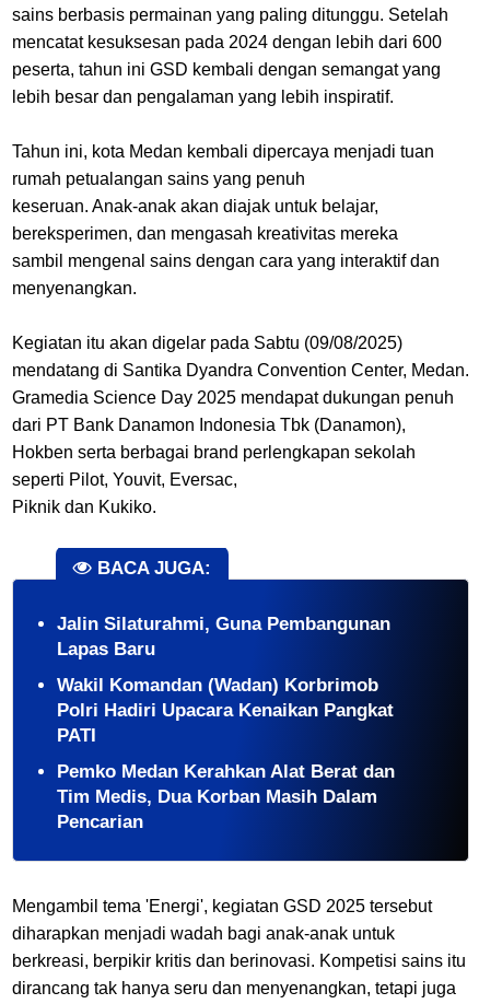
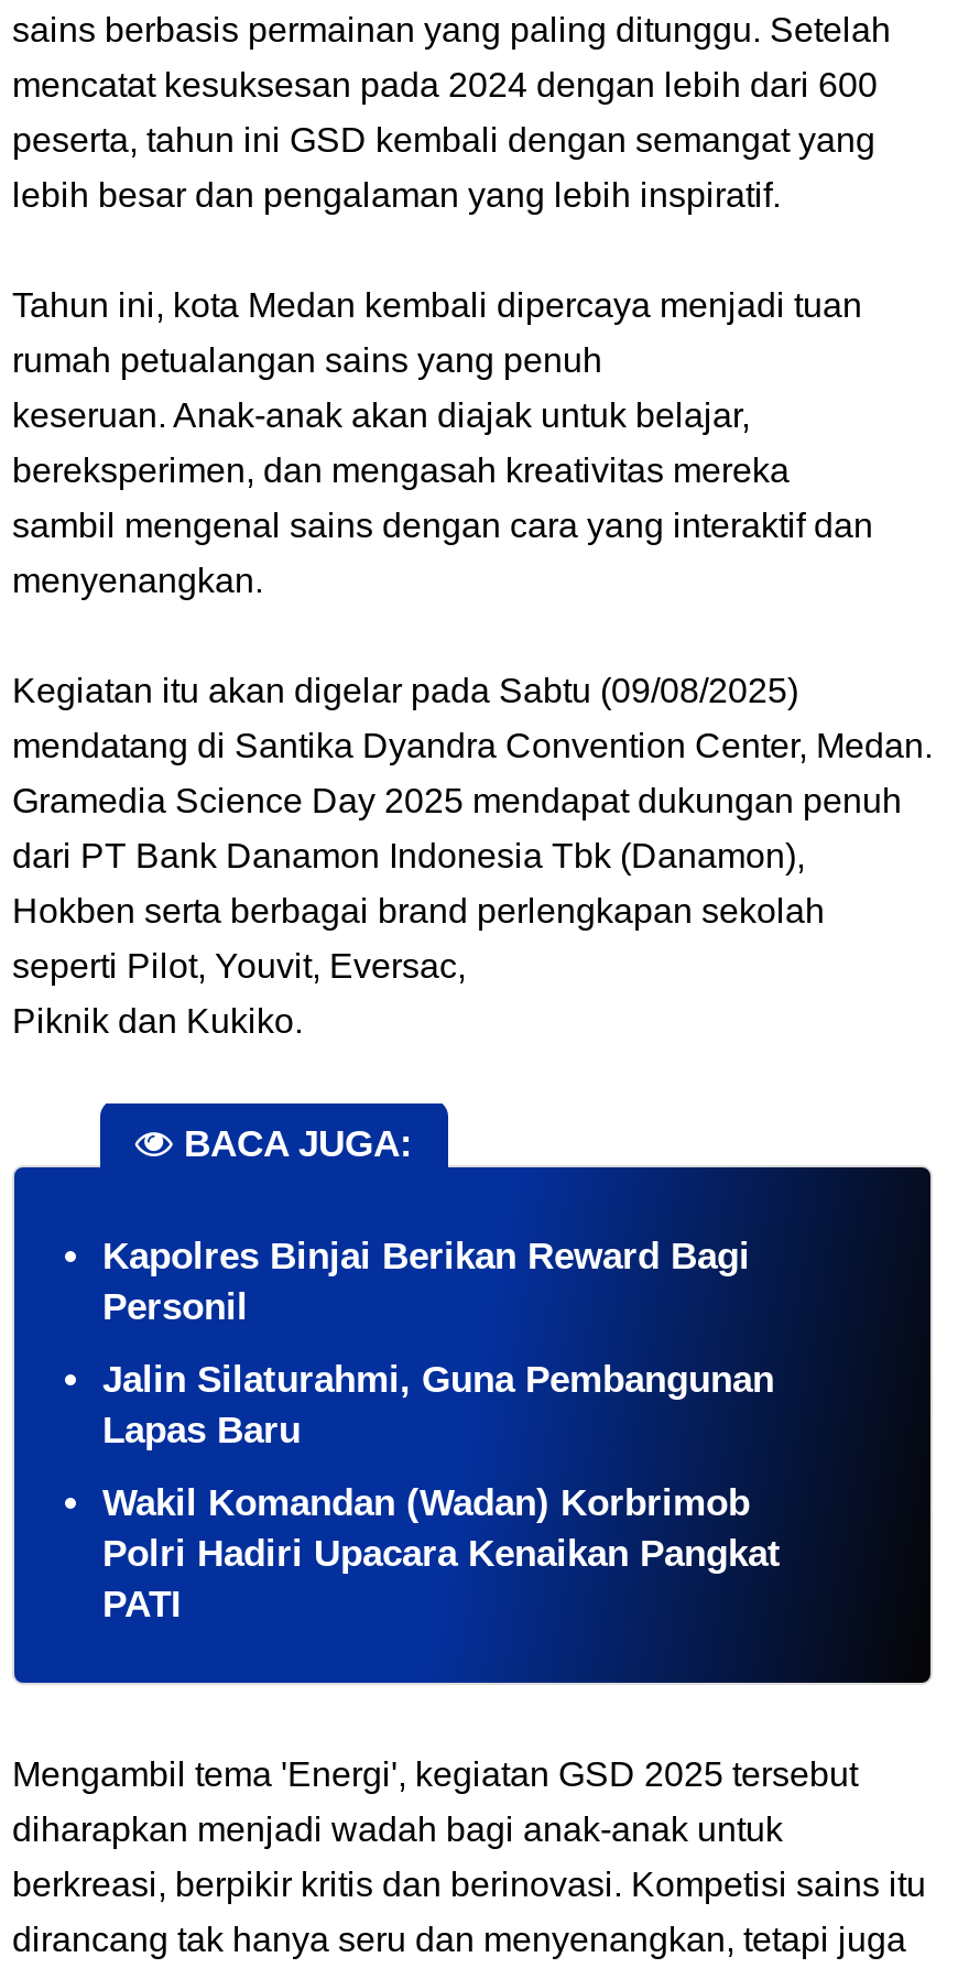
none -> [102,1236,750,1329] Kapolres Binjai Berikan Reward Bagi | Personil
moved [57,614,394,746] -> [102,1359,781,1626]: Jalin Silaturahmi, Guna Pembangunan | Lapas Baru | Wakil Komandan (Wadan) Korbrimob | Polri Hadiri Upacara Kenaikan Pangkat | PATI
[57,761,395,833] Pemko Medan Kerahkan Alat Berat dan | Tim Medis, Dua Korban Masih Dalam | Pencarian -> none

